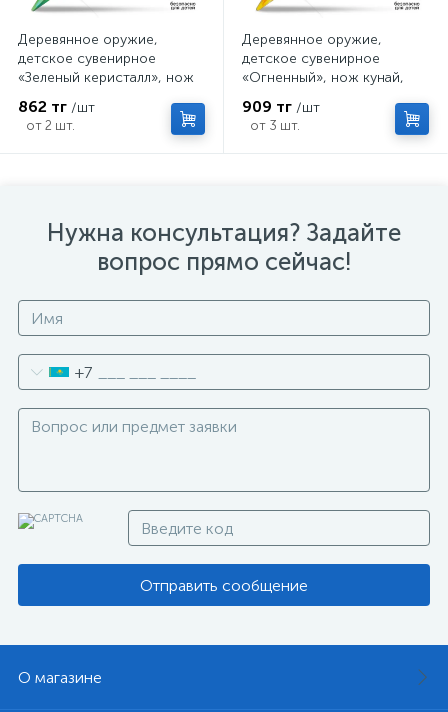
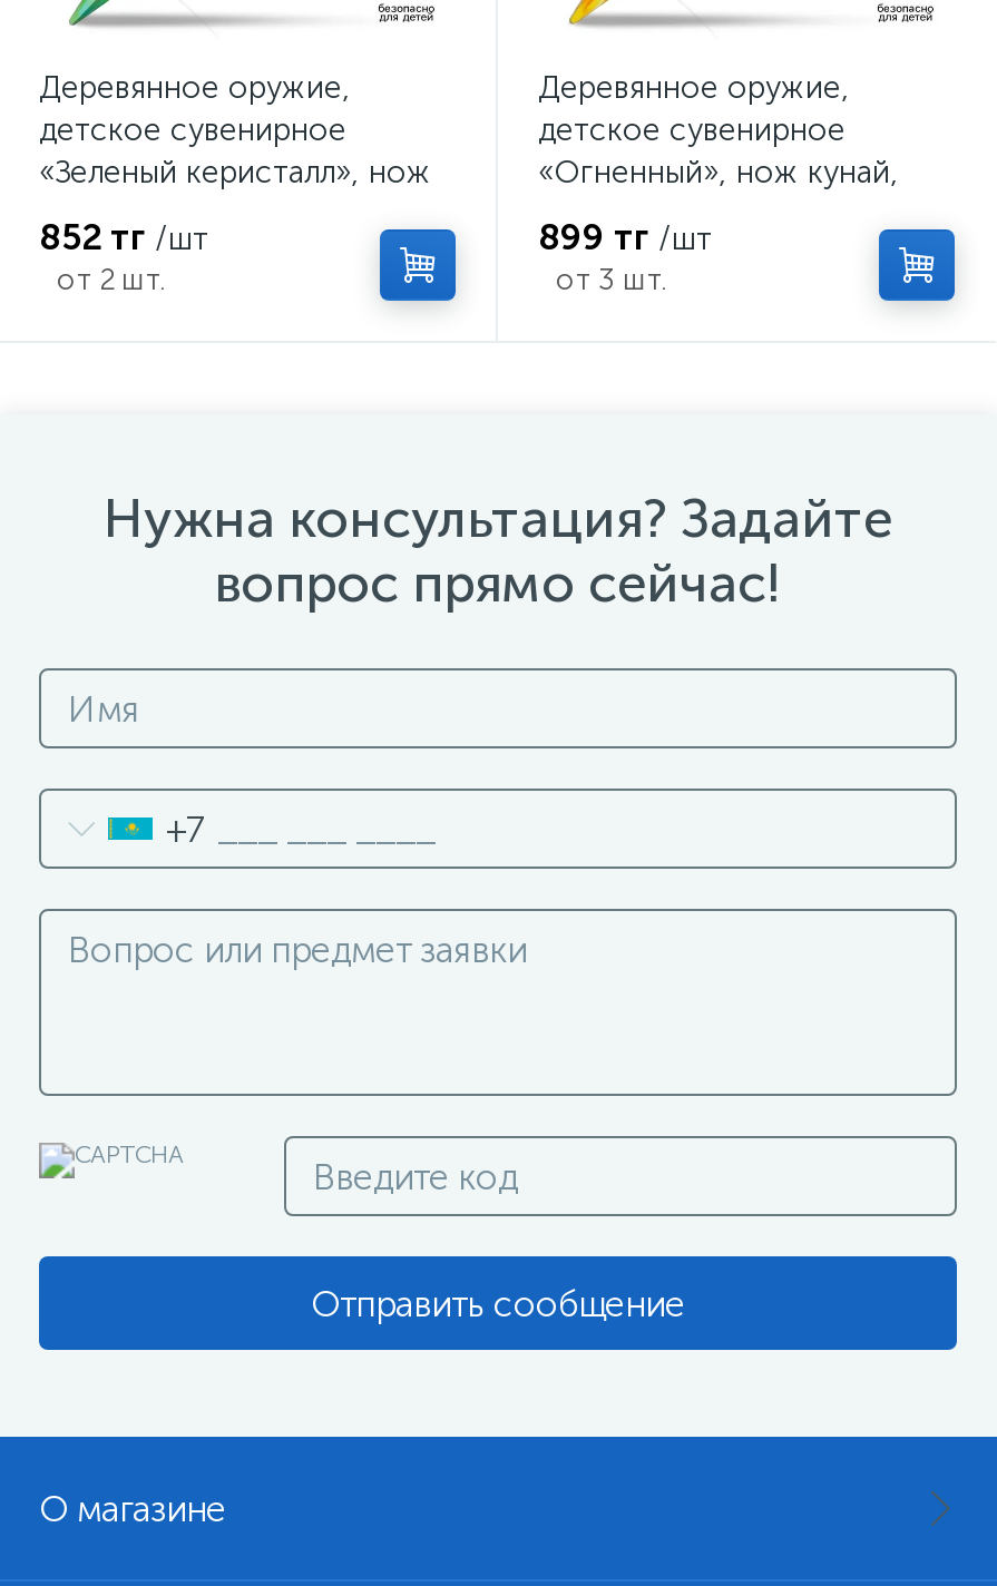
[18,97,95,116] 862 тг /шт -> [39,216,208,258] 852 тг /шт
[242,97,320,116] 909 тг /шт -> [538,216,712,258] 899 тг /шт

